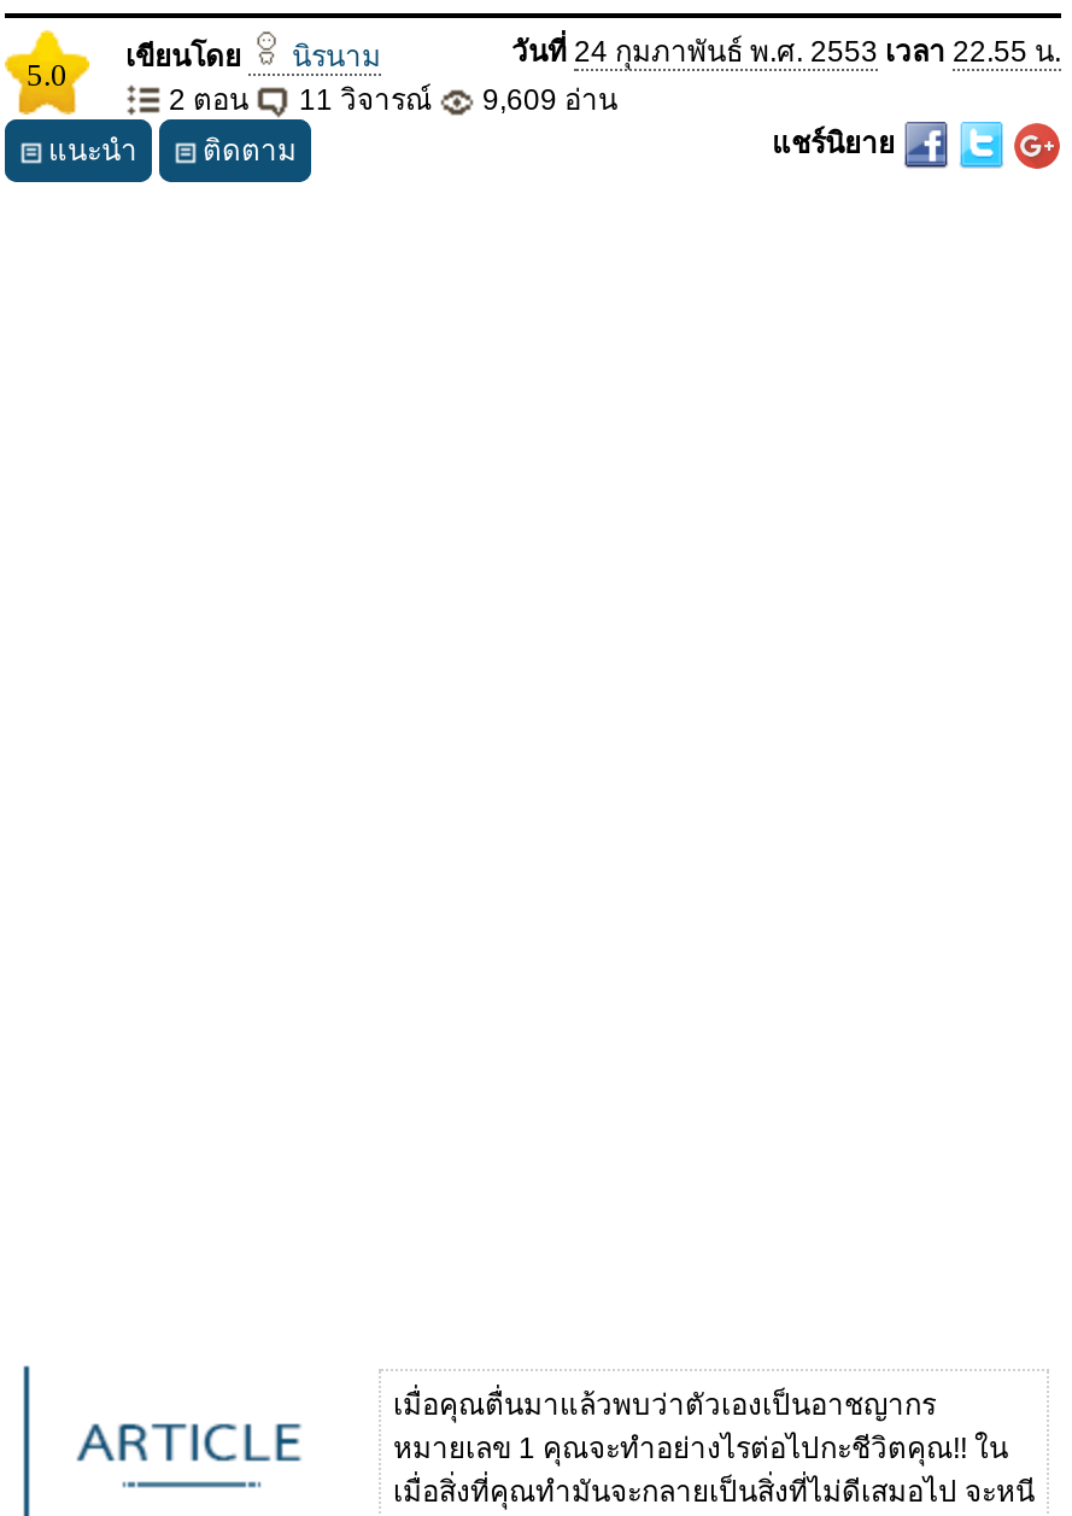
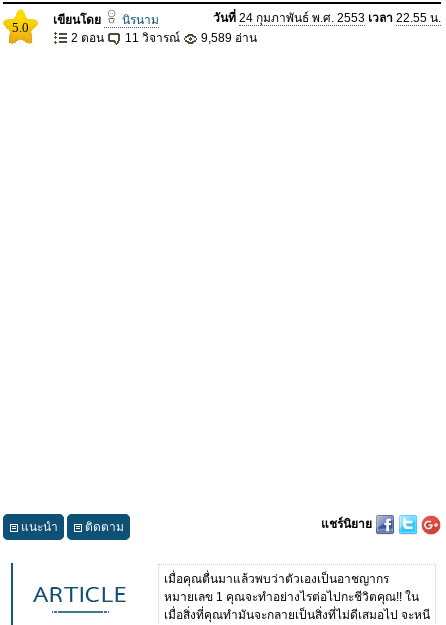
[162,83,617,117] 2 ตอน 11 วิจารณ์ 9,609 อ่าน -> [68,31,257,45] 2 ตอน 11 วิจารณ์ 9,589 อ่าน
moved [48,127,895,168] -> [21,517,372,534]: แนะนำ | ติดตาม | แชร์นิยาย

